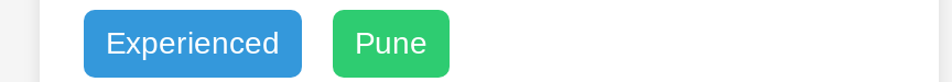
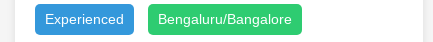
[355,25,428,60] Pune -> [158,11,292,27] Bengaluru/Bangalore

